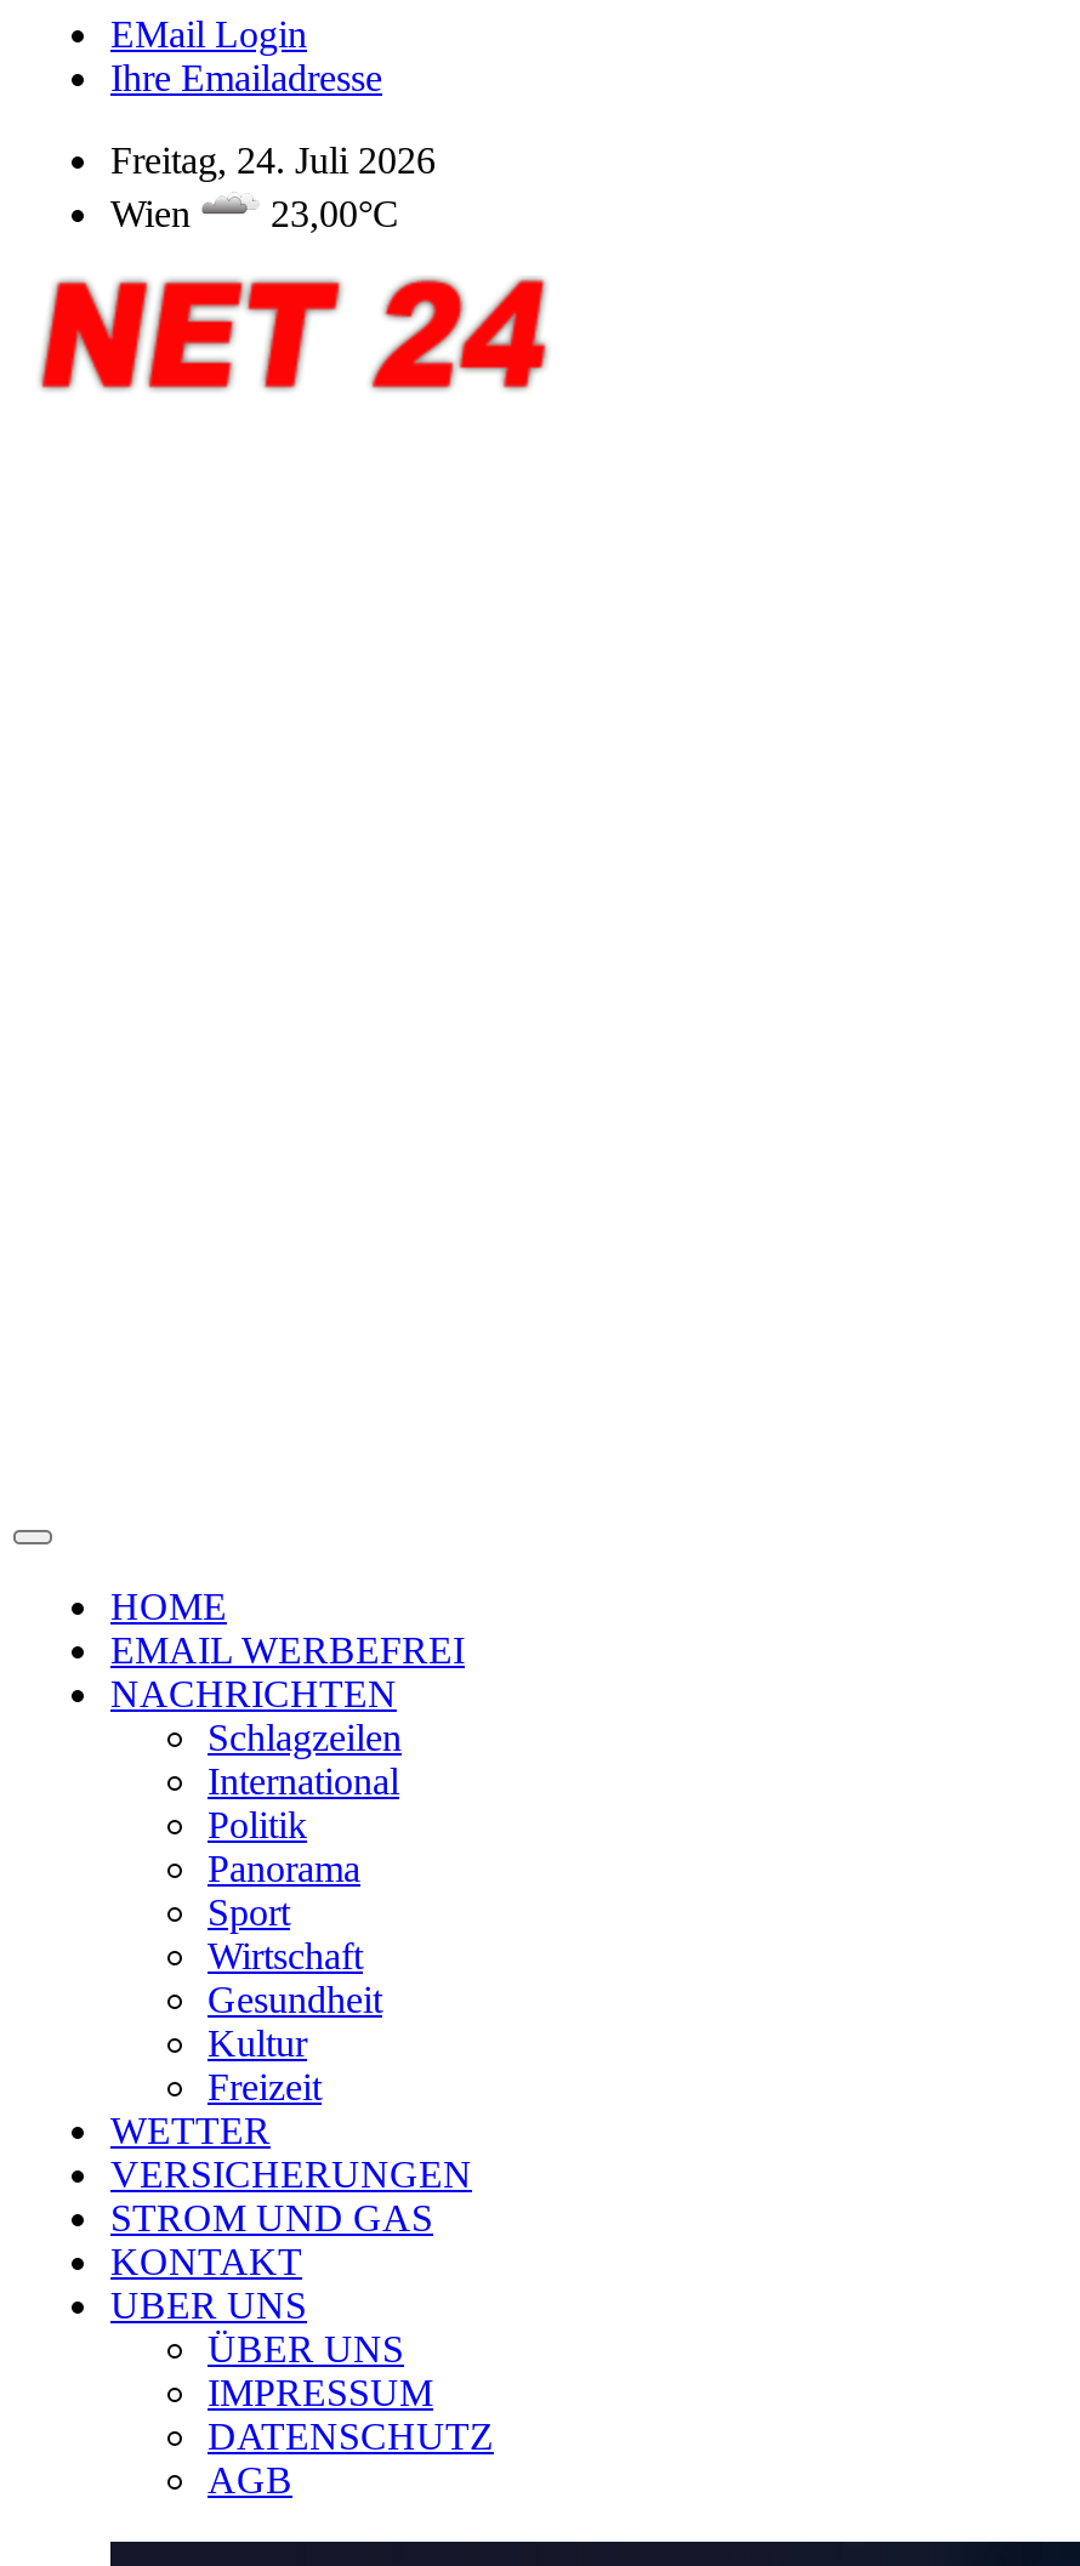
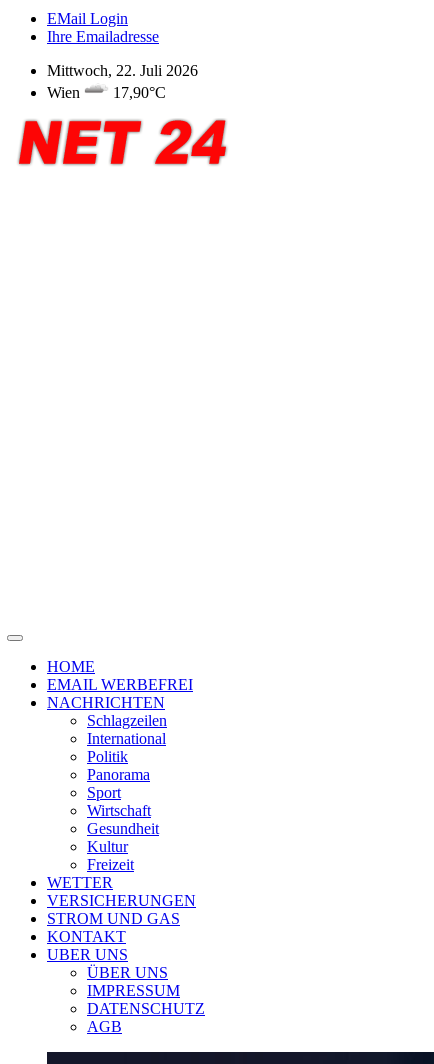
[110,139,436,180] Freitag, 24. Juli 2026 -> [47,62,198,79] Mittwoch, 22. Juli 2026
[110,192,399,234] Wien 23,00°C -> [47,84,166,101] Wien 17,90°C

